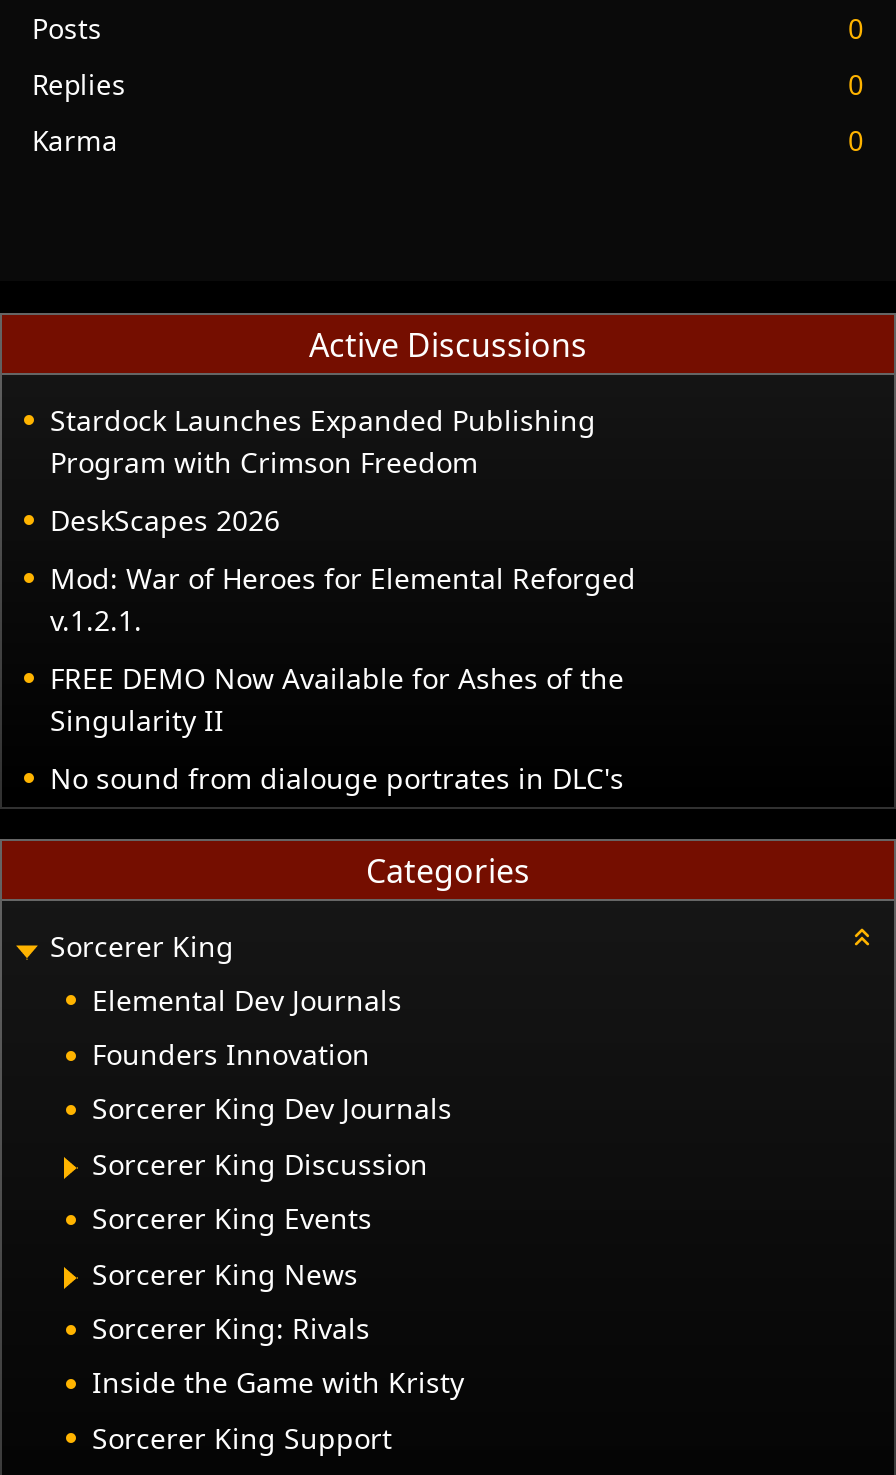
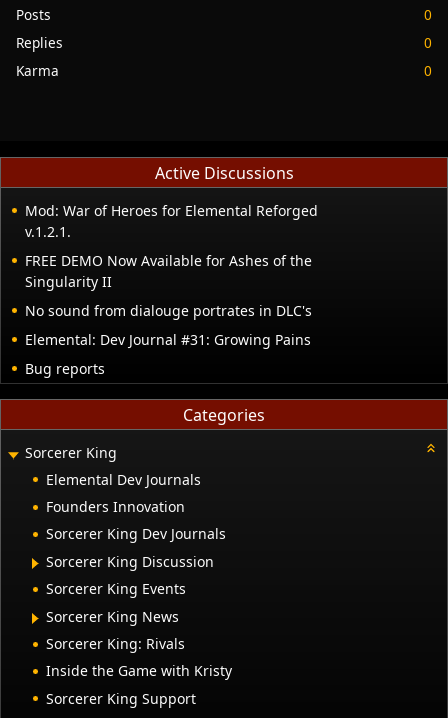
[50,401,596,539] Stardock Launches Expanded Publishing | Program with Crimson Freedom | DeskScapes 2026 -> none
moved [50,559,636,797] -> [25,201,318,320]: Mod: War of Heroes for Elemental Reforged | v.1.2.1. | FREE DEMO Now Available for Ashes of the | Singularity II | No sound from dialouge portrates in DLC's
none -> [25,330,311,378] Elemental: Dev Journal #31: Growing Pains | Bug reports

